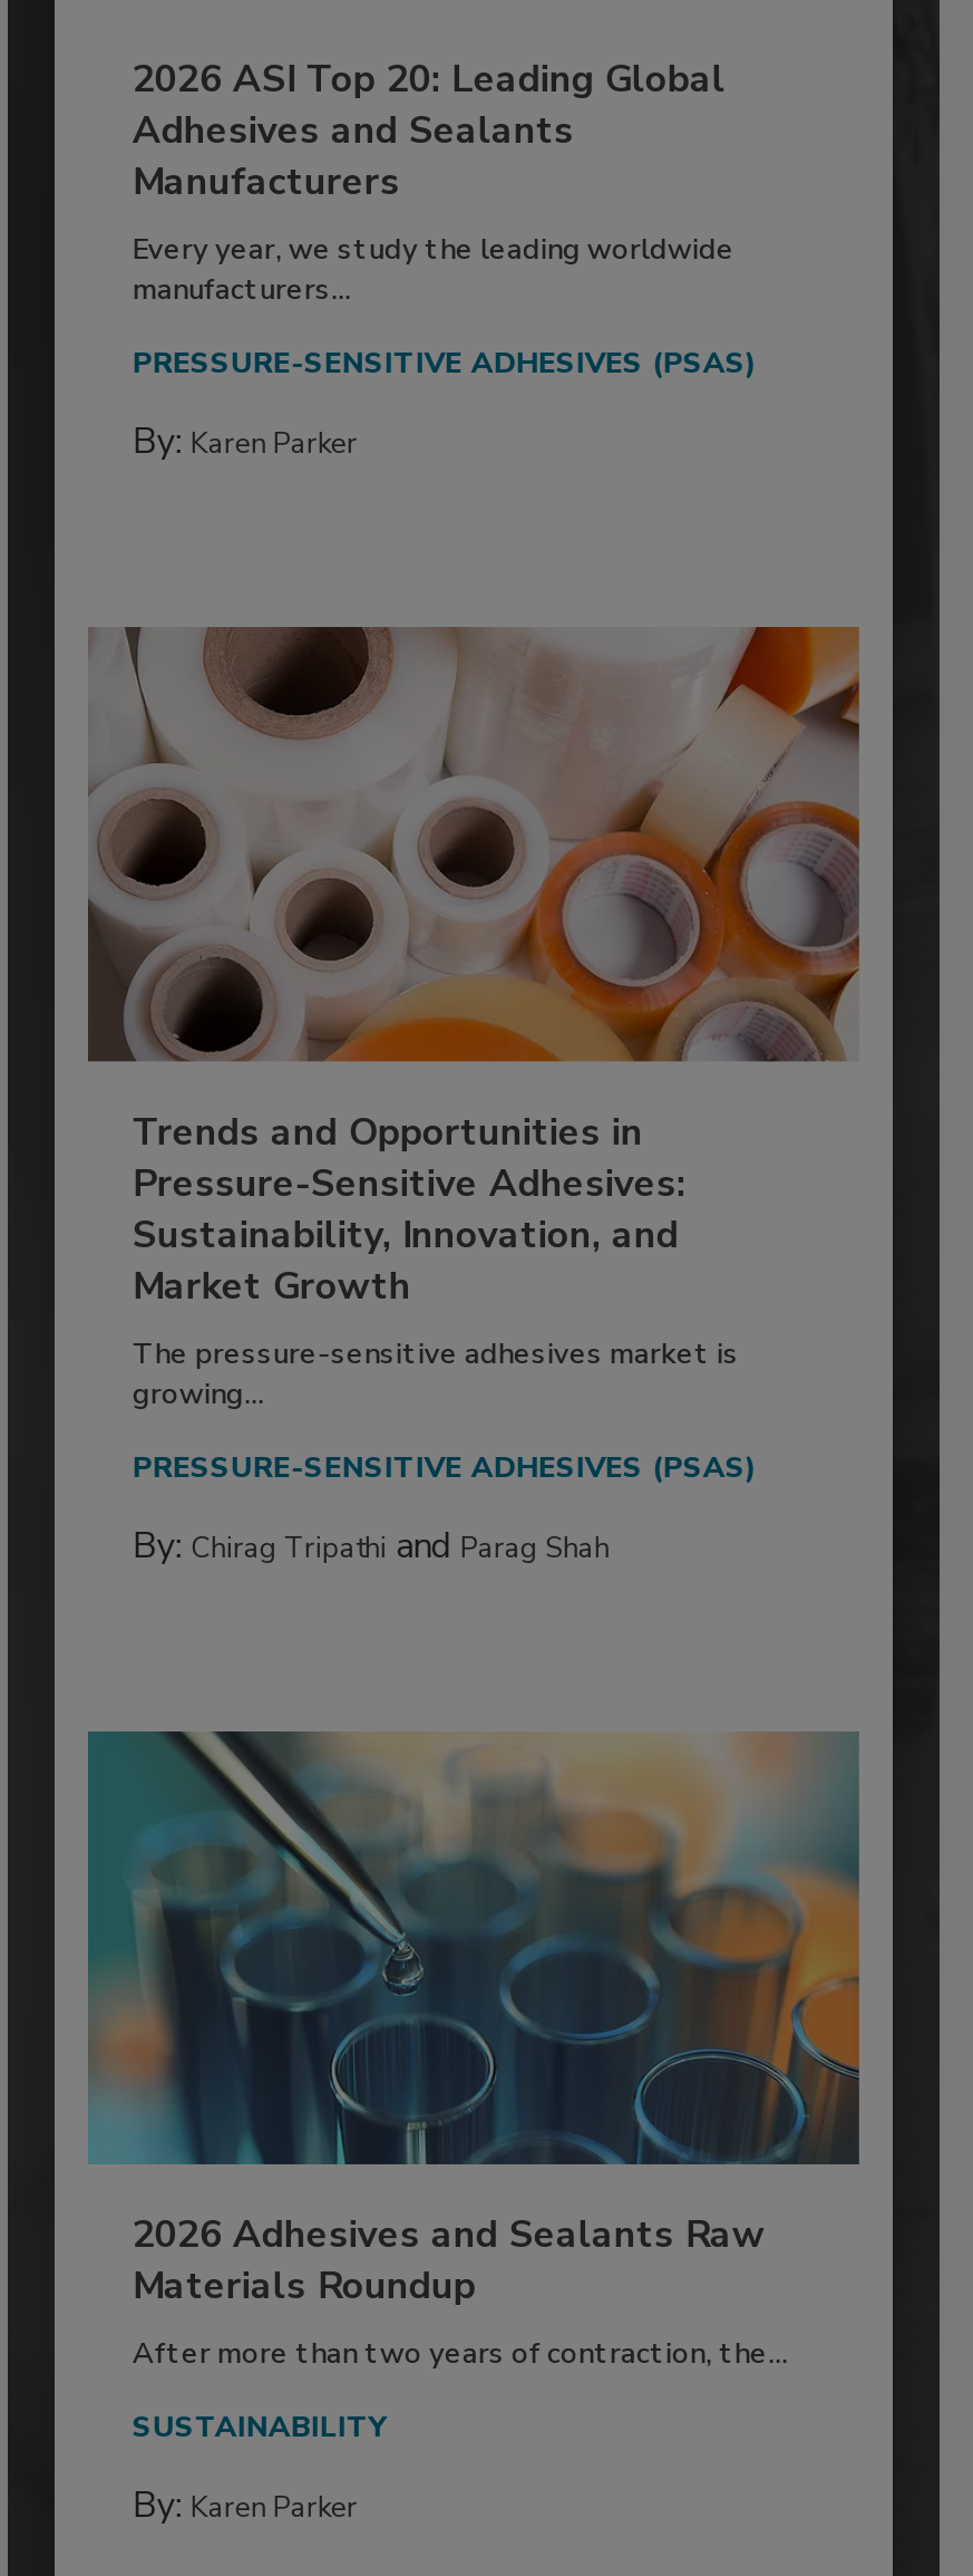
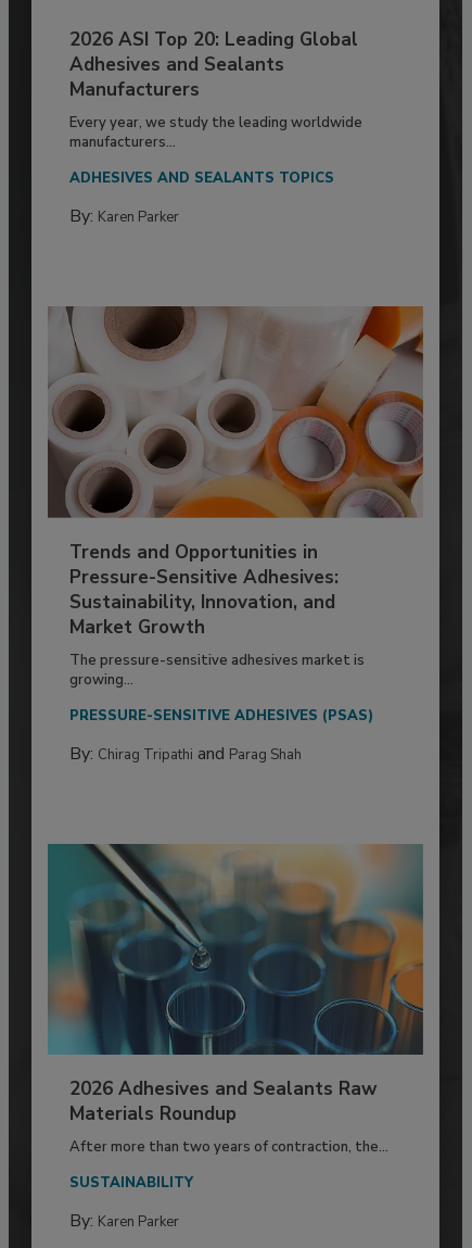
[132,344,757,384] PRESSURE-SENSITIVE ADHESIVES (PSAS) -> [69,168,334,188] ADHESIVES AND SEALANTS TOPICS

